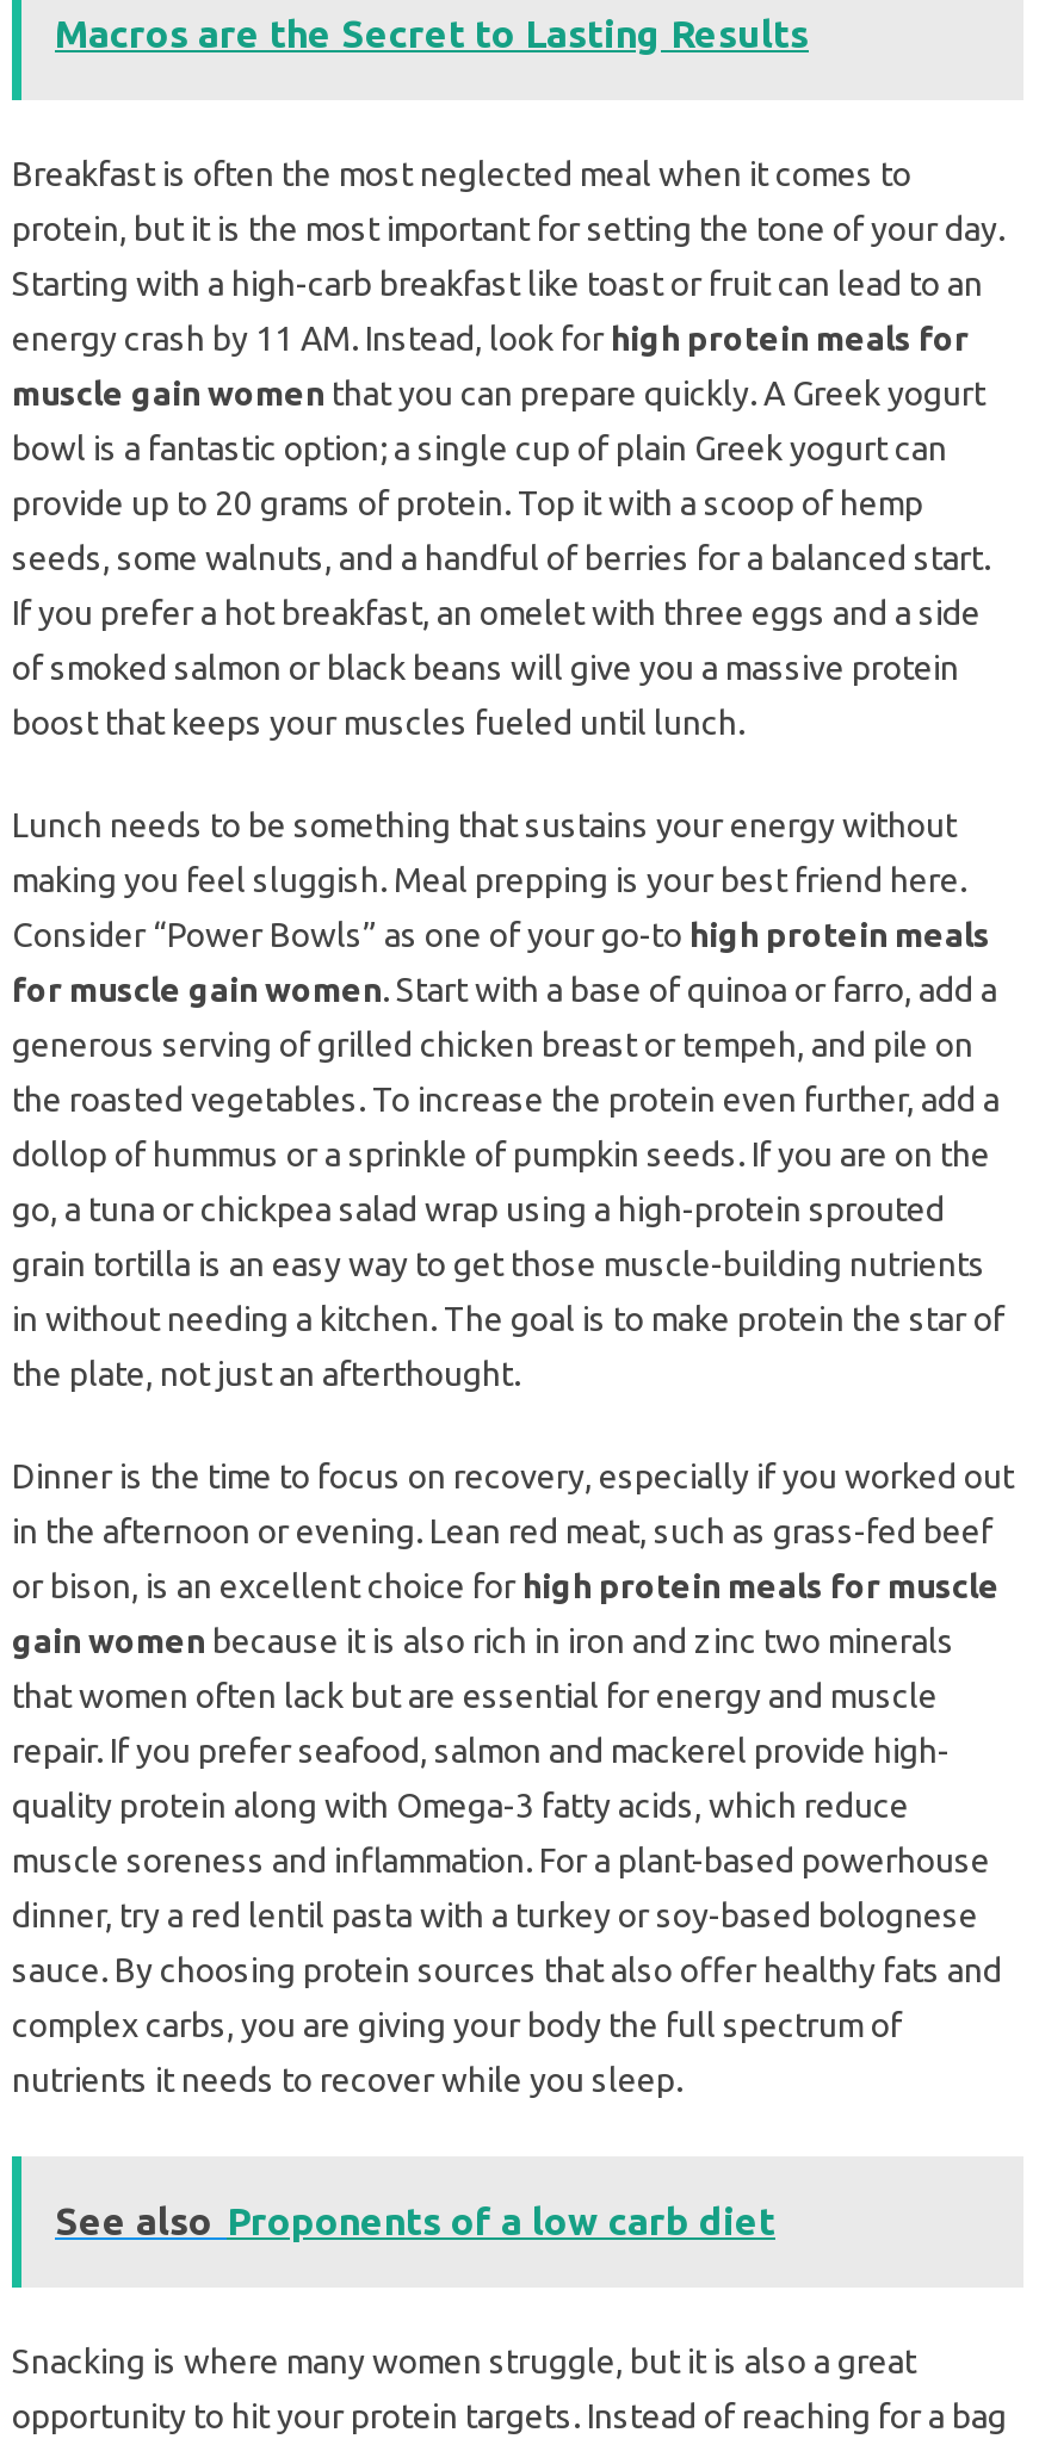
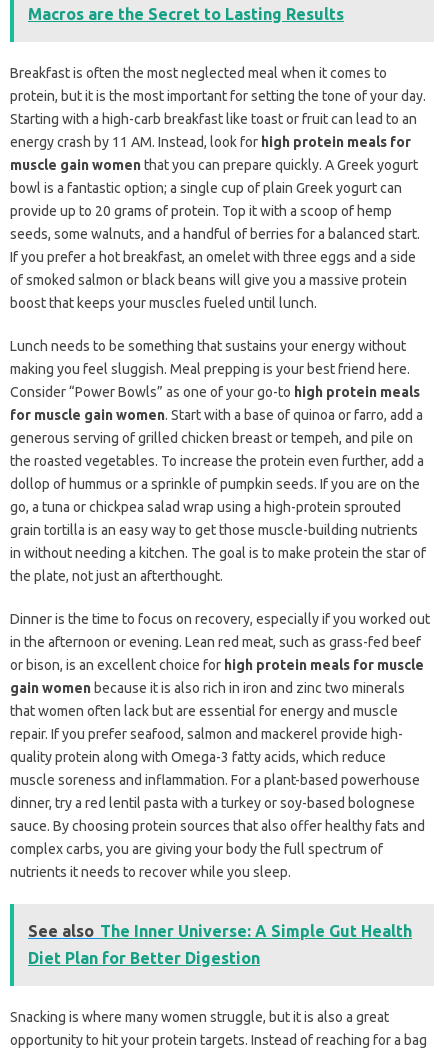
[55,2200,775,2243] See also Proponents of a low carb diet -> [28,922,412,967] See also The Inner Universe: A Simple Gut Health | Diet Plan for Better Digestion

